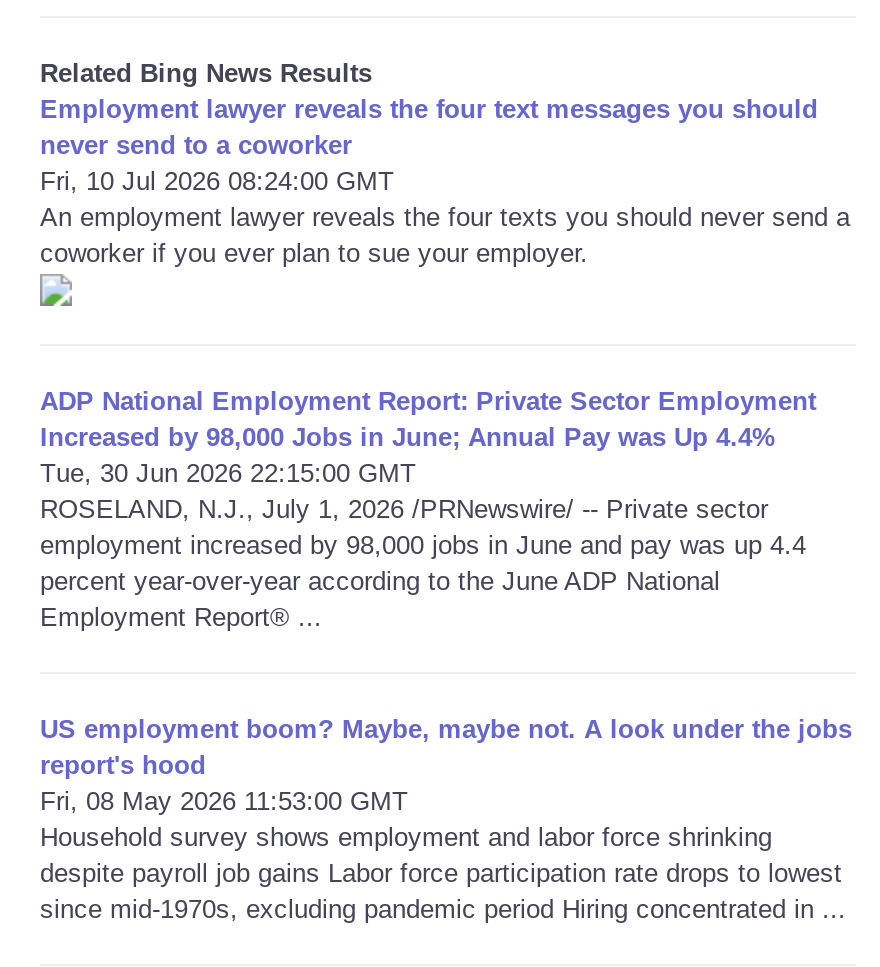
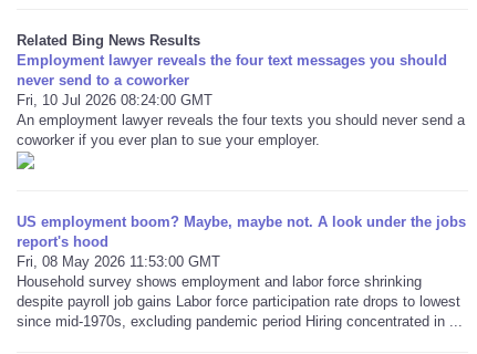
[40,385,816,631] ADP National Employment Report: Private Sector Employment | Increased by 98,000 Jobs in June; Annual Pay was Up 4.4% | Tue, 30 Jun 2026 22:15:00 GMT | ROSELAND, N.J., July 1, 2026 /PRNewswire/ -- Private sector | employment increased by 98,000 jobs in June and pay was up 4.4 | percent year-over-year according to the June ADP National | Employment Report® ... -> none

